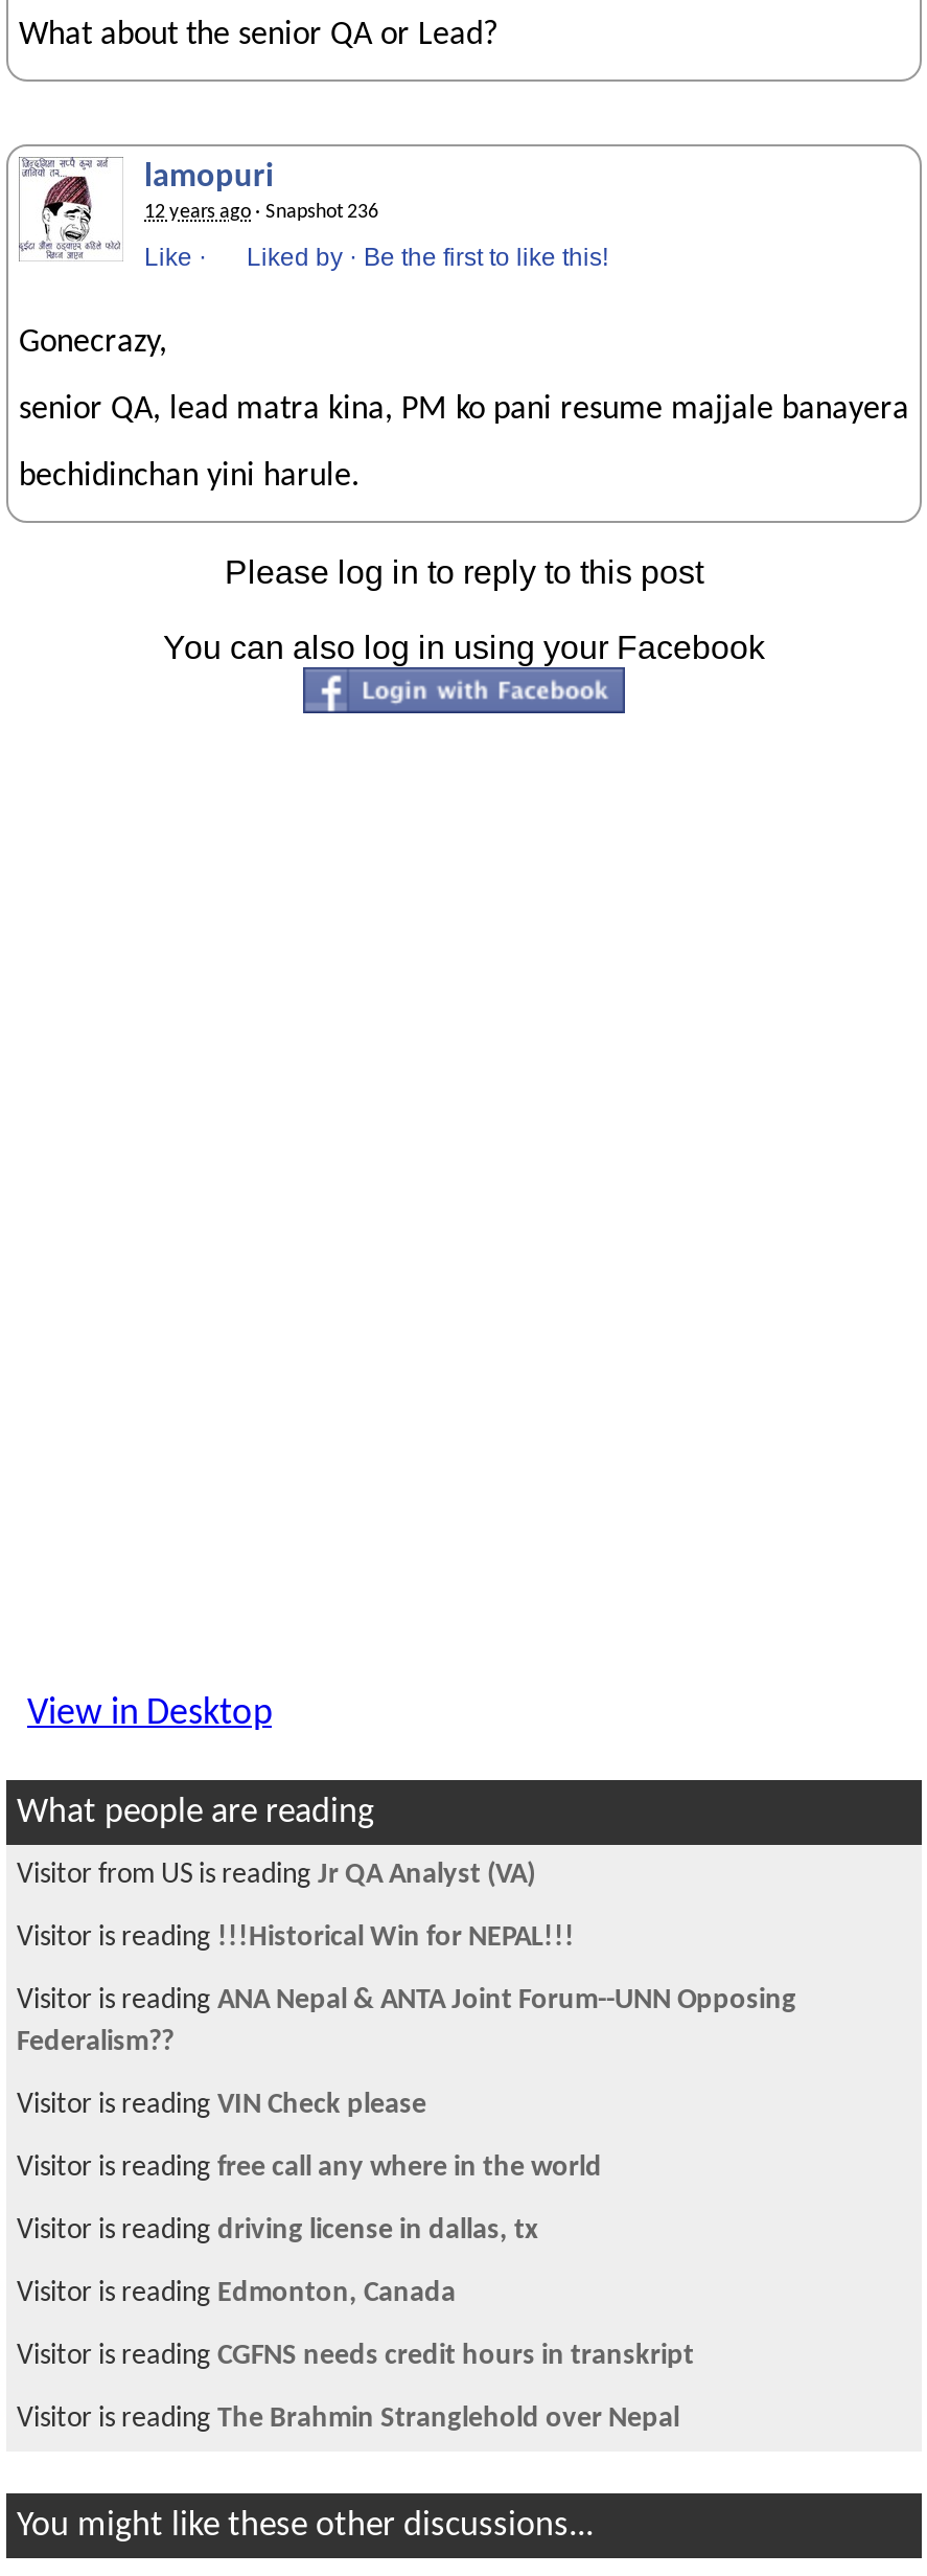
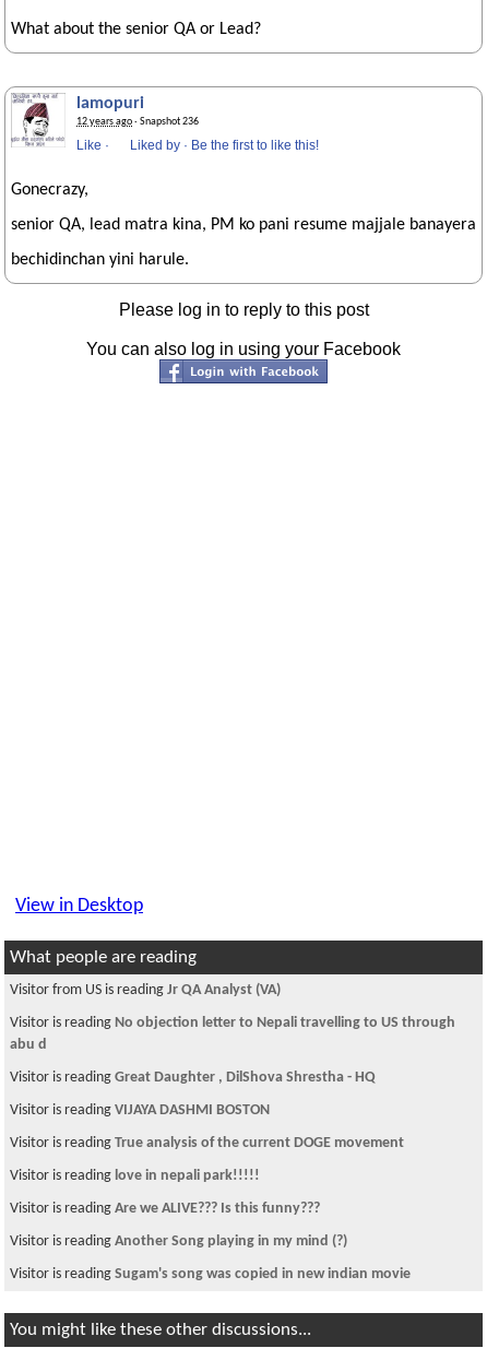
[17,1922,575,1954] Visitor is reading!!!Historical Win for NEPAL!!! -> [10,1015,455,1053] Visitor is reading No objection letter to Nepali travelling to US through | abu d
[17,1985,796,2058] Visitor is reading ANA Nepal & ANTA Joint Forum--UNN Opposing | Federalism?? -> [10,1069,376,1086] Visitor is reading Great Daughter , DilShova Shrestha - HQ
[17,2090,426,2121] Visitor is reading VIN Check please -> [10,1102,270,1119] Visitor is reading VIJAYA DASHMI BOSTON
[17,2152,602,2184] Visitor is reading free call any where in the world -> [10,1135,404,1151] Visitor is reading True analysis of the current DOGE movement
[17,2215,537,2247] Visitor is reading driving license in dallas, tx -> [10,1168,260,1184] Visitor is reading love in nepali park!!!!!
[17,2278,456,2309] Visitor is reading Edmonton, Canada -> [10,1201,320,1217] Visitor is reading Are we ALIVE??? Is this funny???
[17,2341,694,2372] Visitor is reading CGFNS needs credit hours in transkript -> [10,1233,347,1250] Visitor is reading Another Song playing in my mind (?)
[17,2403,679,2435] Visitor is reading The Brahmin Stranglehold over Nepal -> [10,1266,411,1282] Visitor is reading Sugam's song was copied in new indian movie

